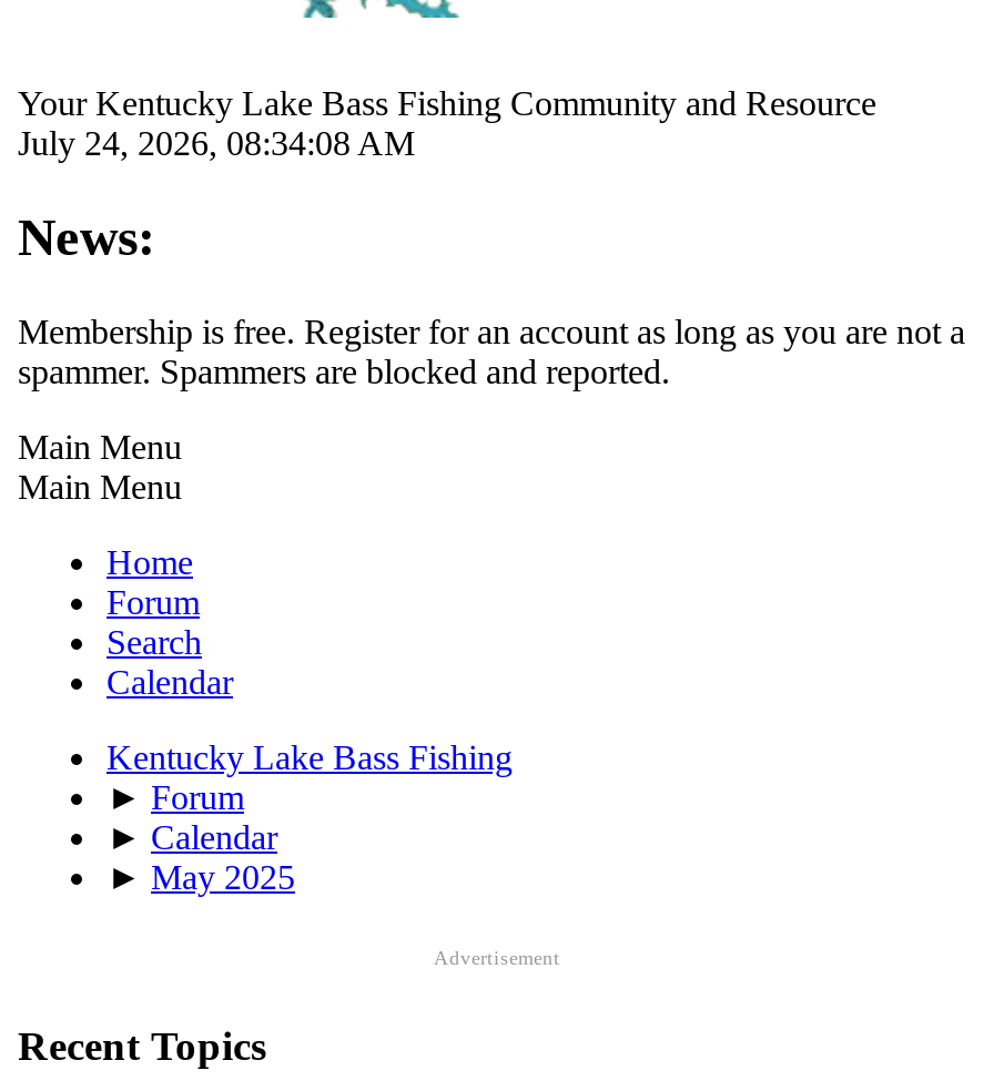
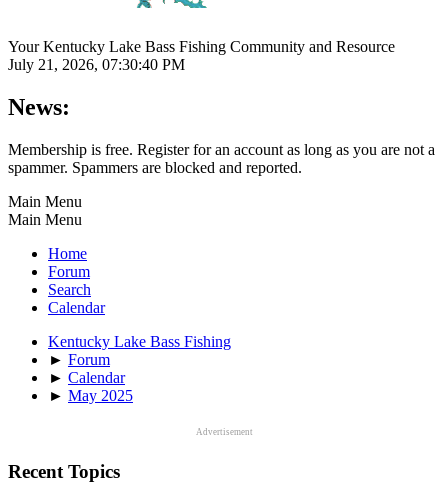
[18,124,415,162] July 24, 2026, 08:34:08 AM -> [8,56,185,73] July 21, 2026, 07:30:40 PM

